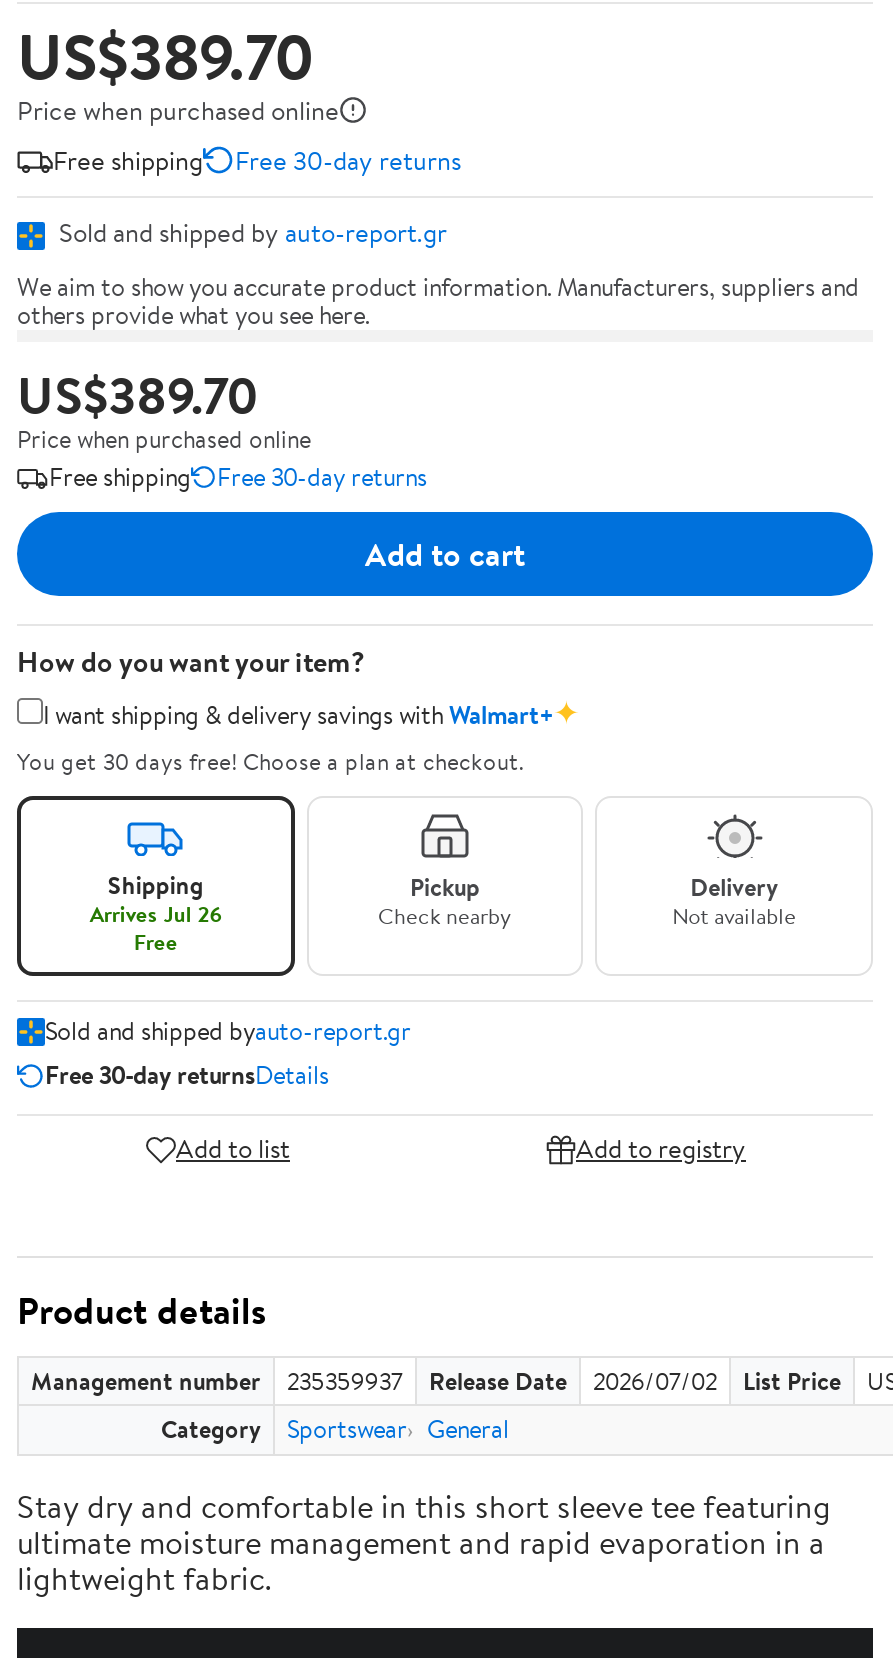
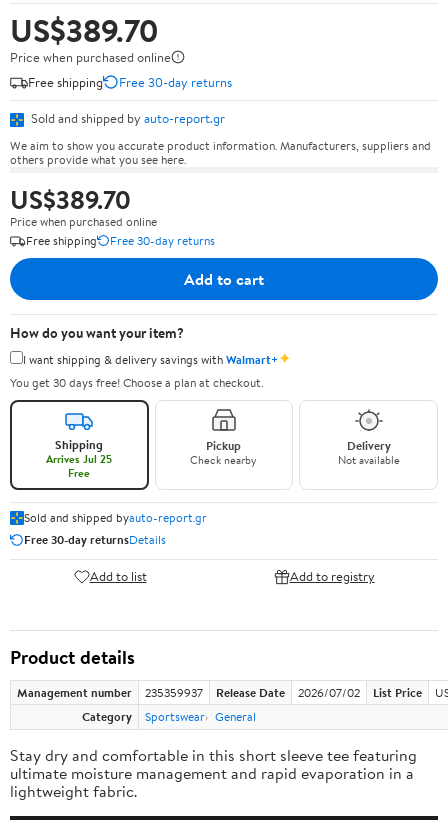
[90,898,222,930] Arrives Jul 26 -> [46,451,112,467] Arrives Jul 25

